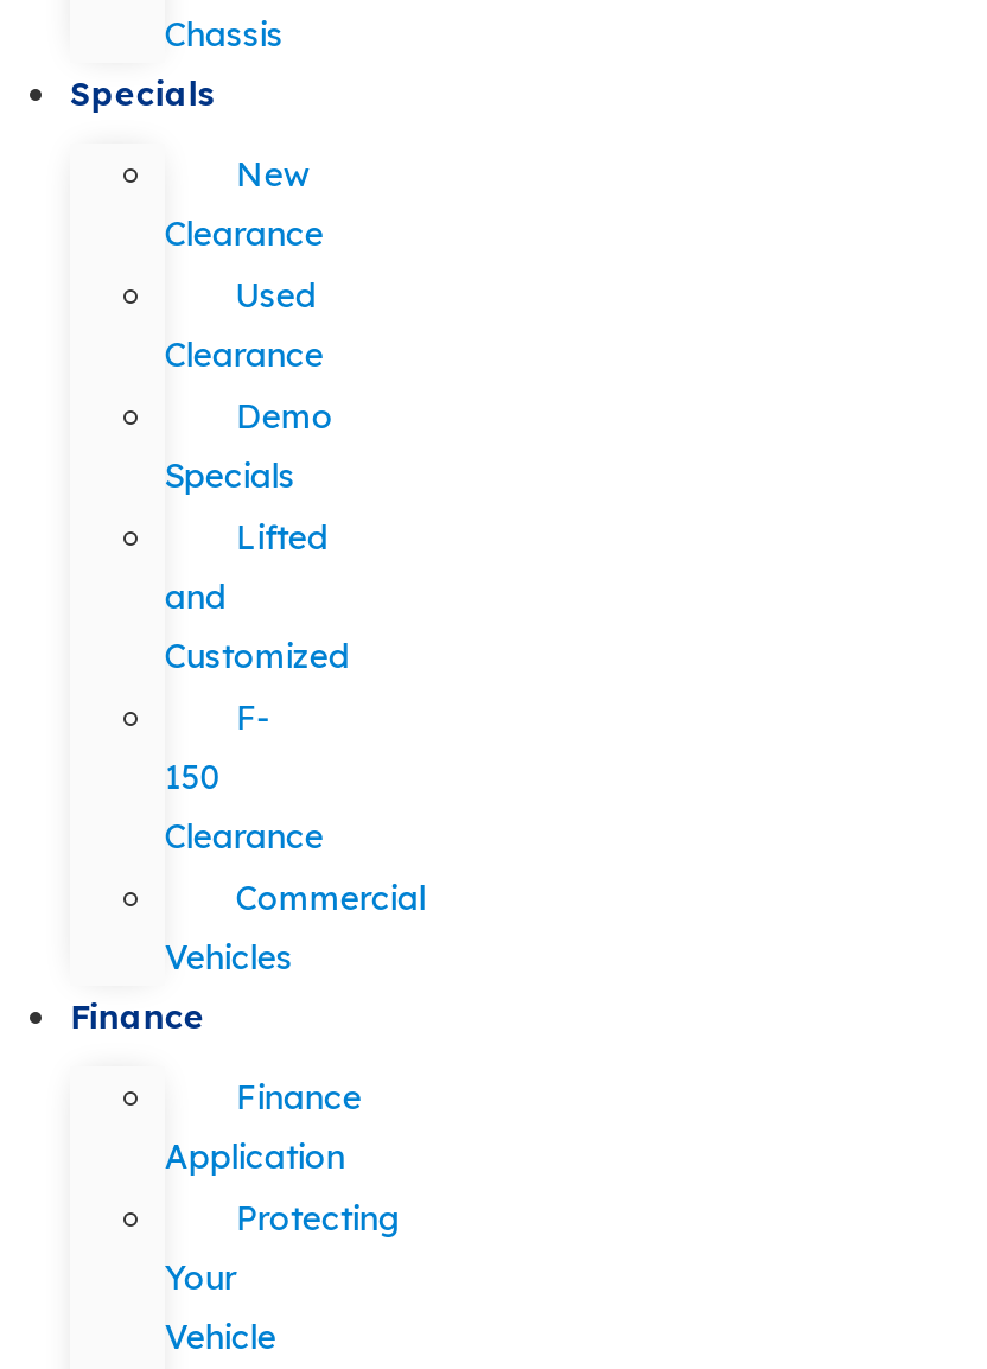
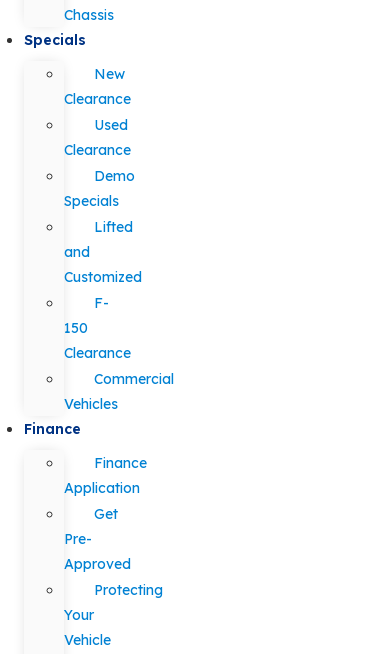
none -> [64,505,131,573] Get | Pre- | Approved

